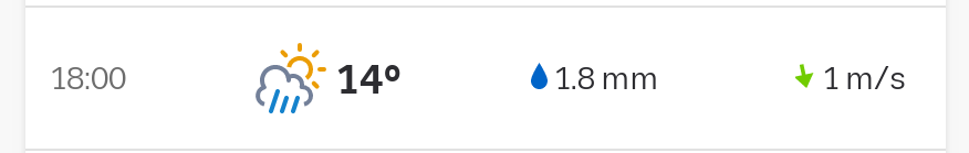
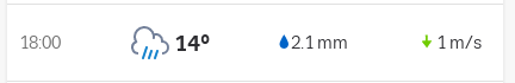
[256,41,326,116] [image] -> [130,24,169,62] [image]
[552,59,659,95] 1.8 mm -> [291,33,348,52] 2.1 mm

